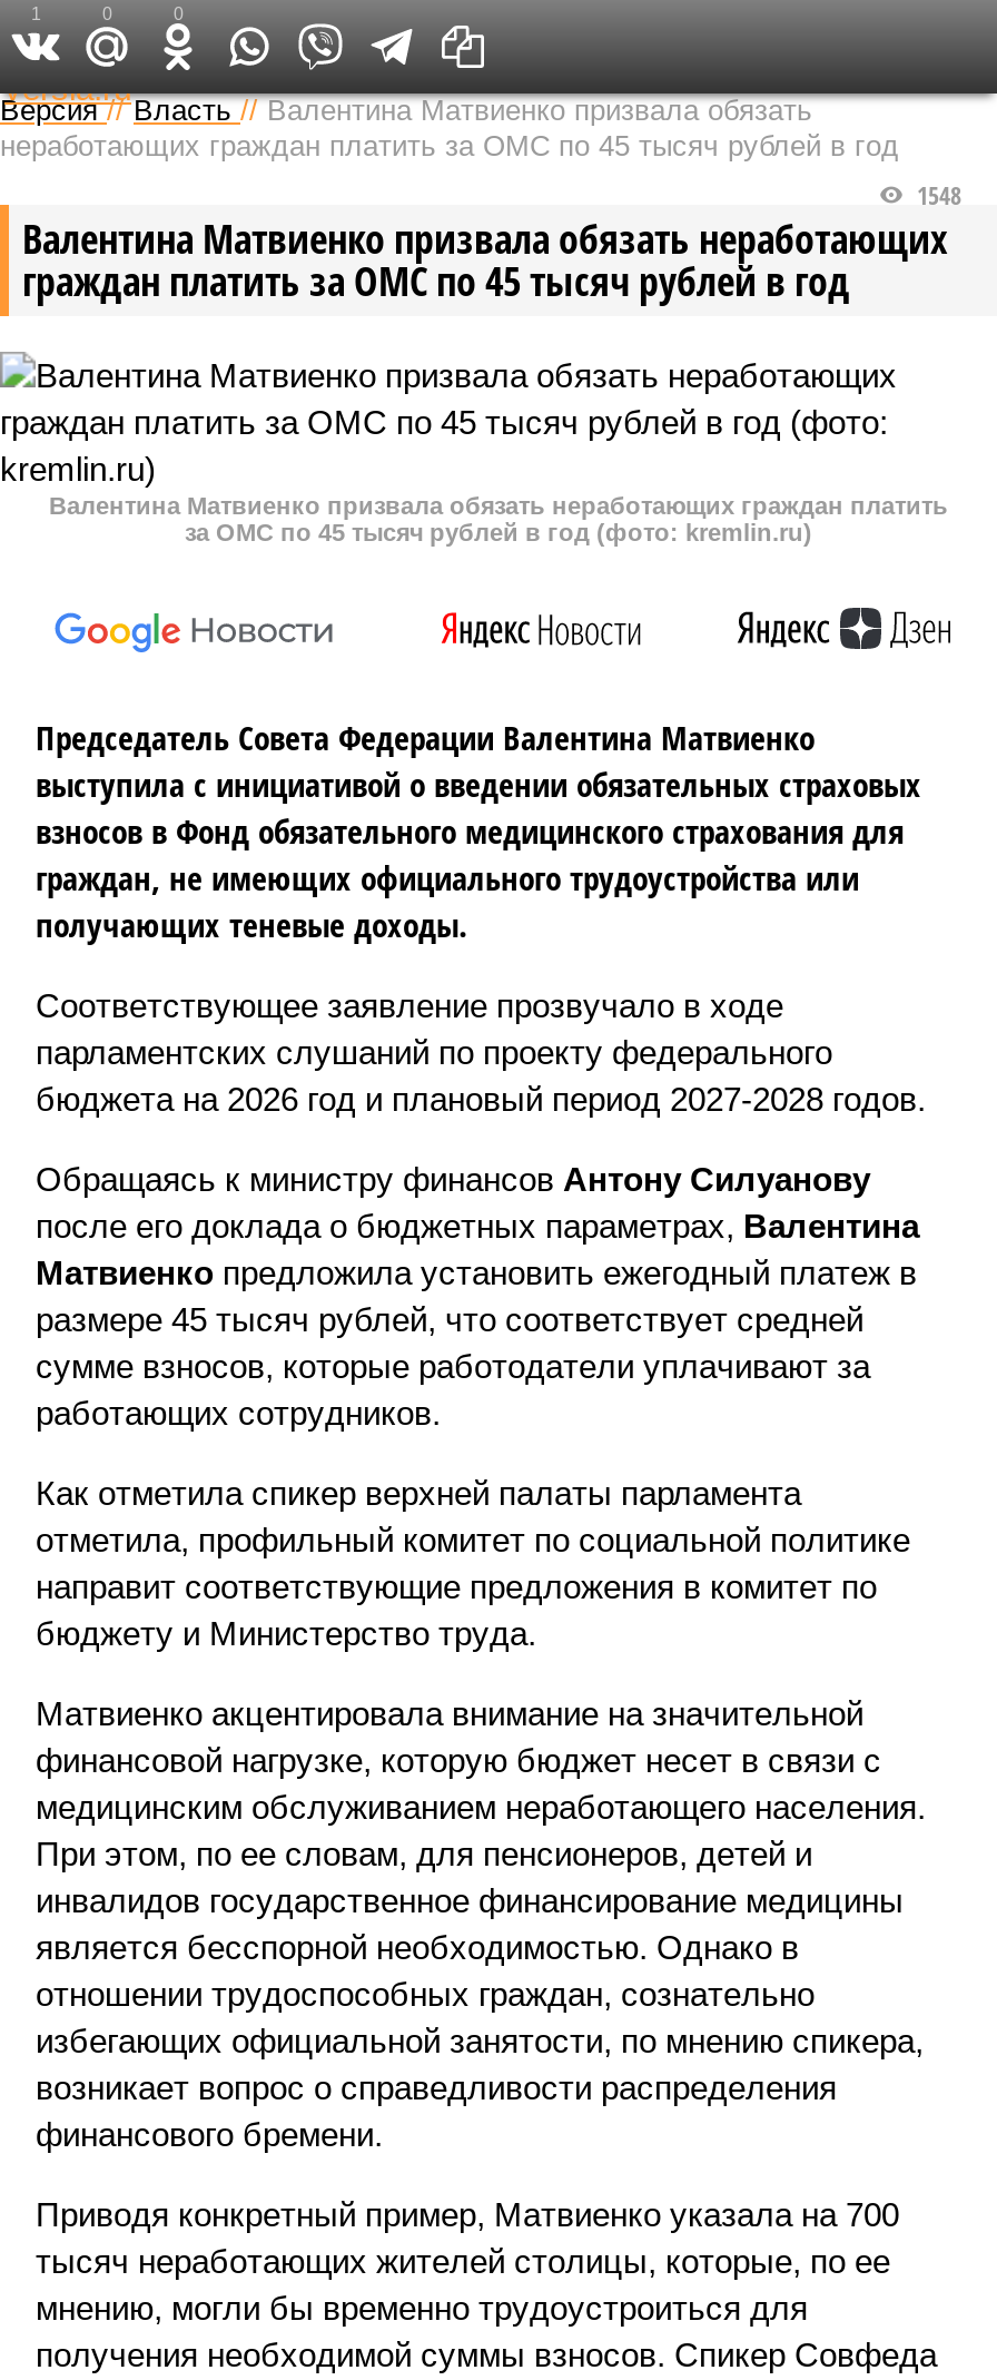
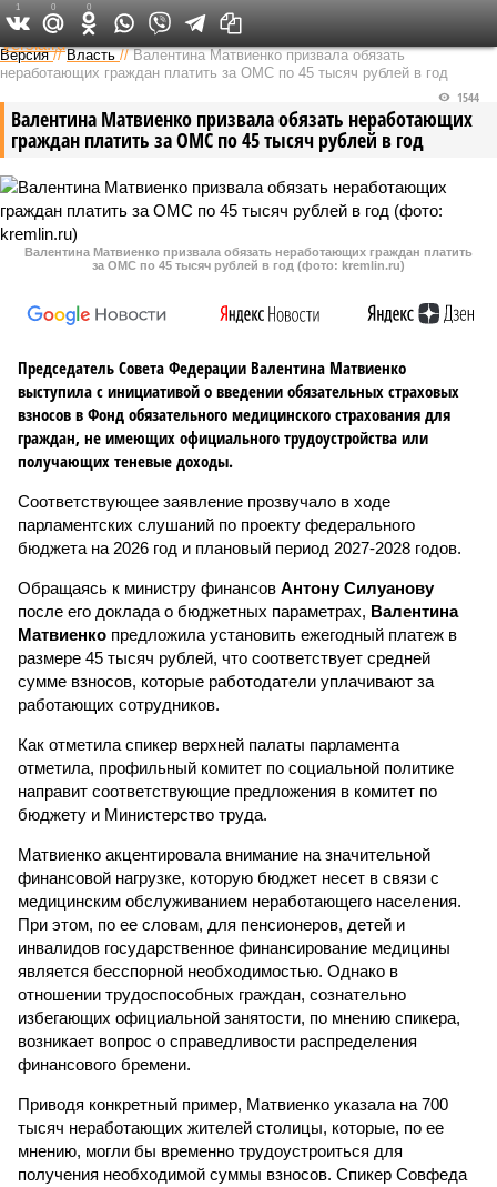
[910,178,961,212] 1548 -> [454,89,479,105] 1544

